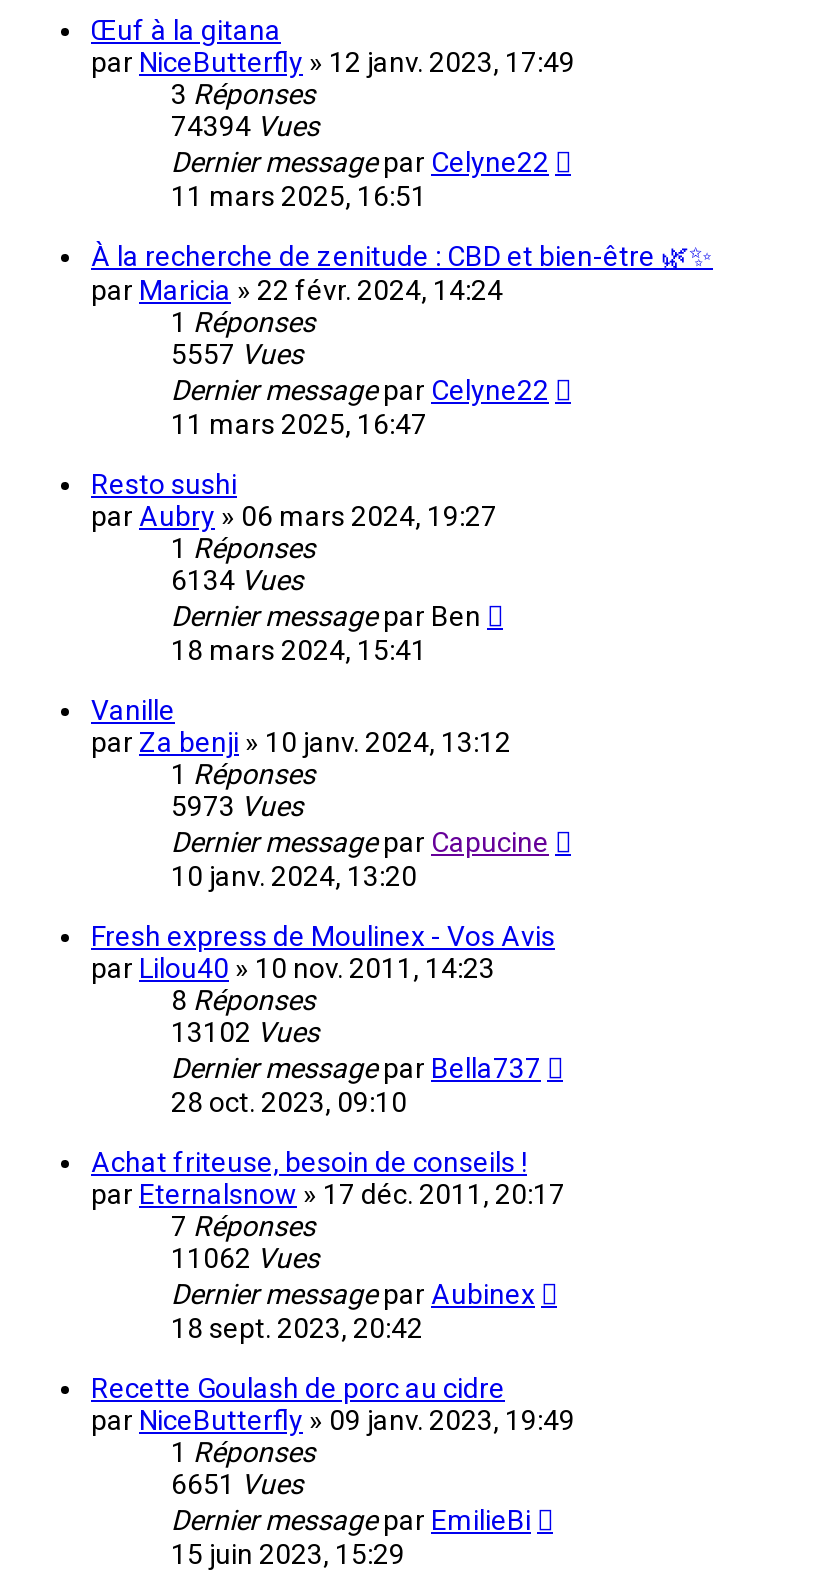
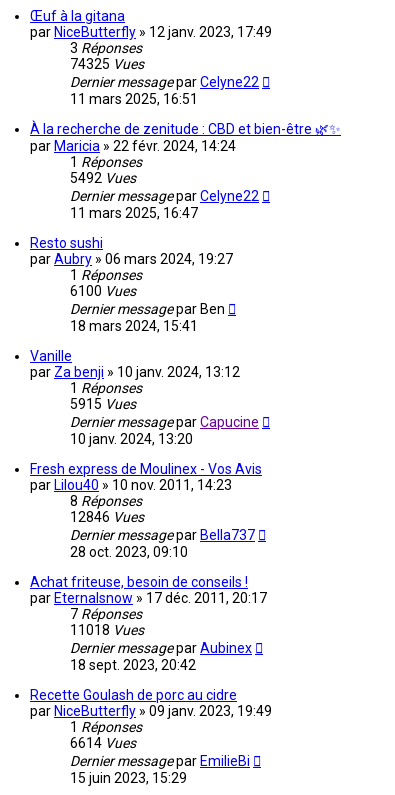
[171,110,319,142] 74394 Vues -> [70,56,144,72] 74325 Vues
[171,338,303,370] 5557 Vues -> [70,170,136,186] 5492 Vues
[171,564,303,596] 6134 Vues -> [70,283,136,299] 6100 Vues
[171,790,303,822] 5973 Vues -> [70,396,136,412] 5915 Vues
[171,1016,319,1048] 13102 Vues -> [70,509,144,525] 12846 Vues
[171,1242,319,1274] 11062 Vues -> [70,622,144,638] 11018 Vues
[171,1468,303,1500] 6651 Vues -> [70,735,136,751] 6614 Vues

